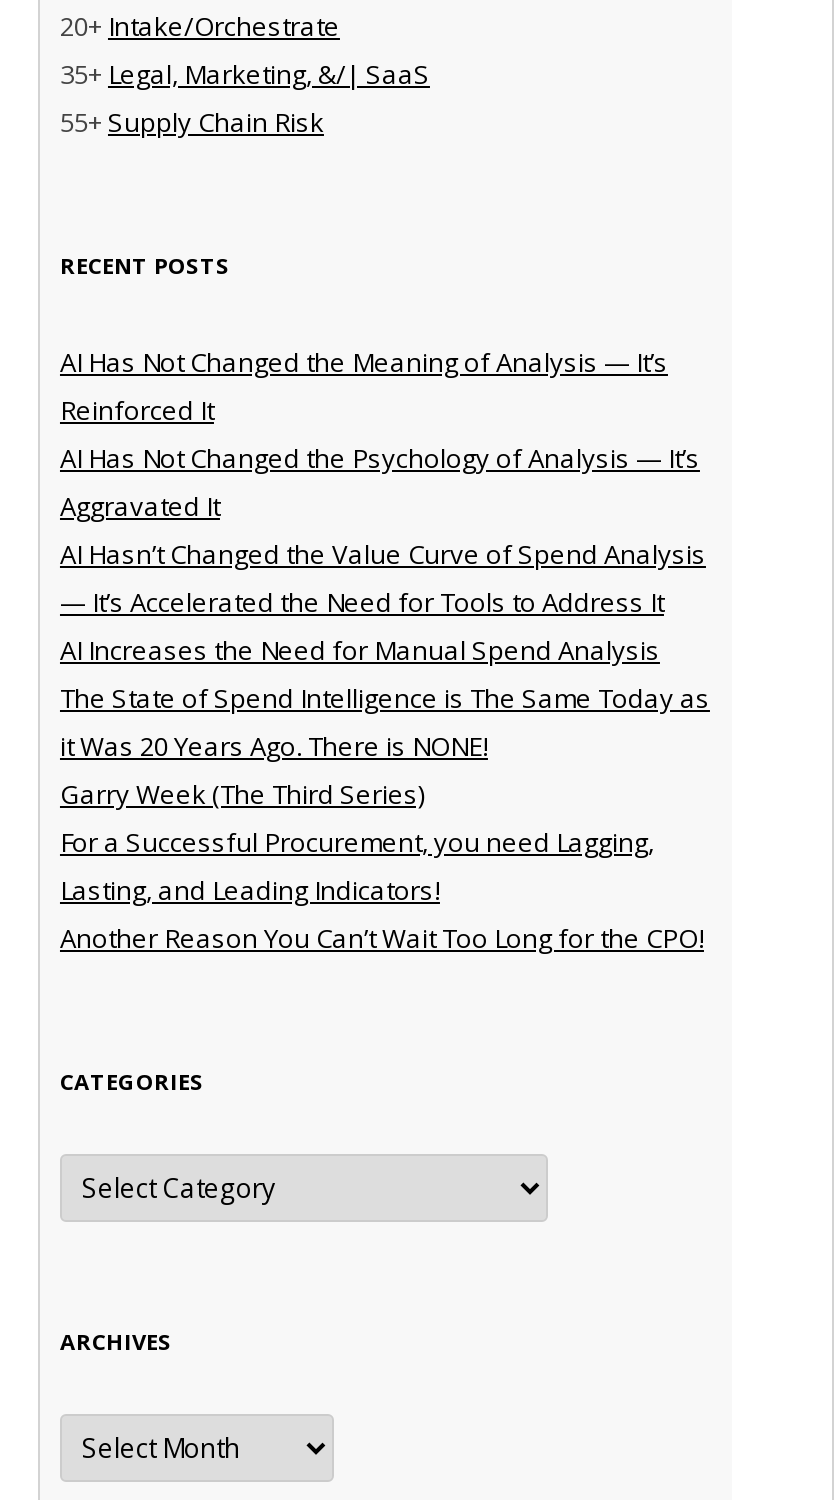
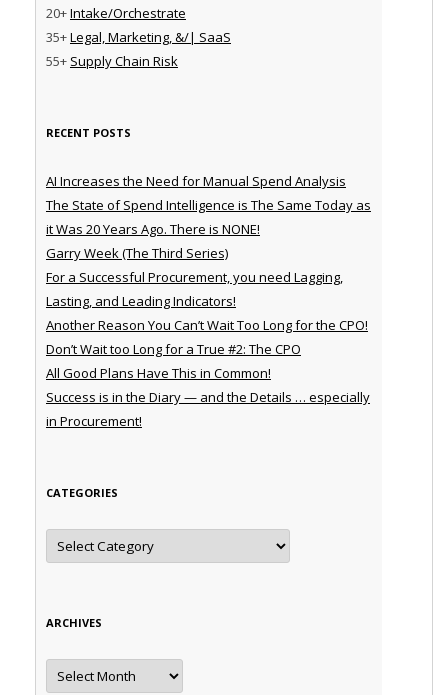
[60,343,706,619] AI Has Not Changed the Meaning of Analysis — It’s | Reinforced It | AI Has Not Changed the Psychology of Analysis — It’s | Aggravated It | AI Hasn’t Changed the Value Curve of Spend Analysis | — It’s Accelerated the Need for Tools to Address It -> none
moved [60,631,710,955] -> [46,172,371,334]: AI Increases the Need for Manual Spend Analysis | The State of Spend Intelligence is The Same Today as | it Was 20 Years Ago. There is NONE! | Garry Week (The Third Series) | For a Successful Procurement, you need Lagging, | Lasting, and Leading Indicators! | Another Reason You Can’t Wait Too Long for the CPO!
none -> [46,340,370,430] Don’t Wait too Long for a True #2: The CPO | All Good Plans Have This in Common! | Success is in the Diary — and the Details … especially | in Procurement!

